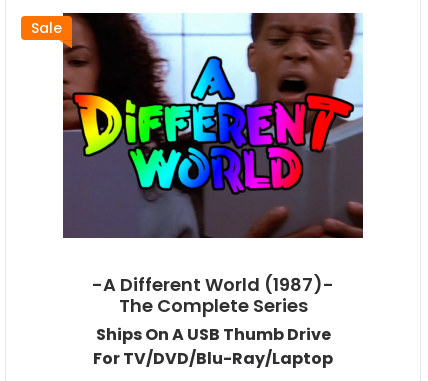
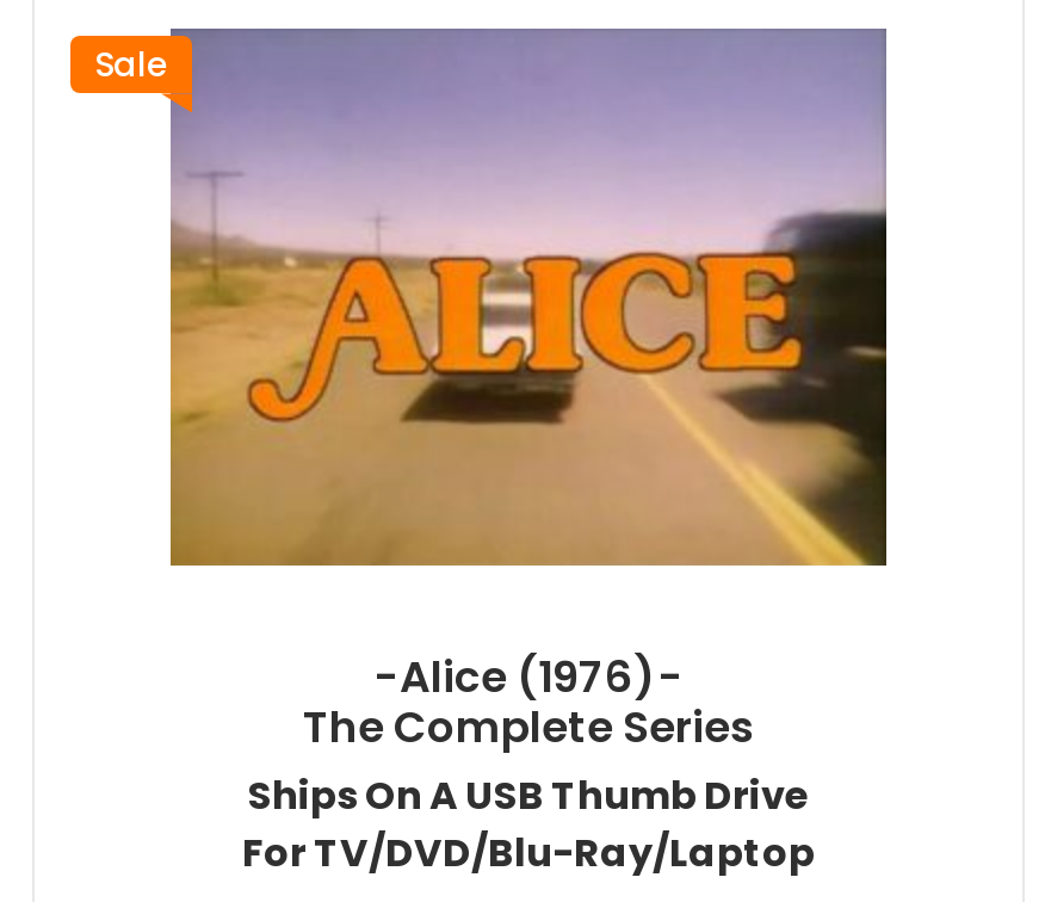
[62,12,364,297] [image] | -A Different World (1987)- -> [168,26,889,707] [image] | -Alice (1976)-

